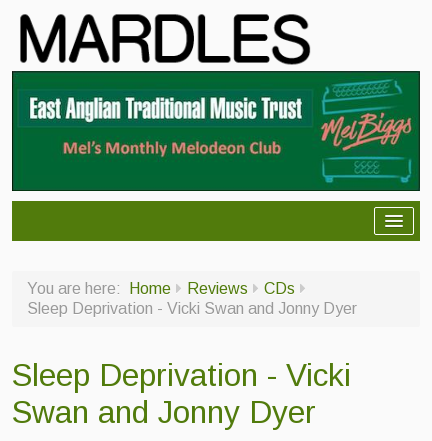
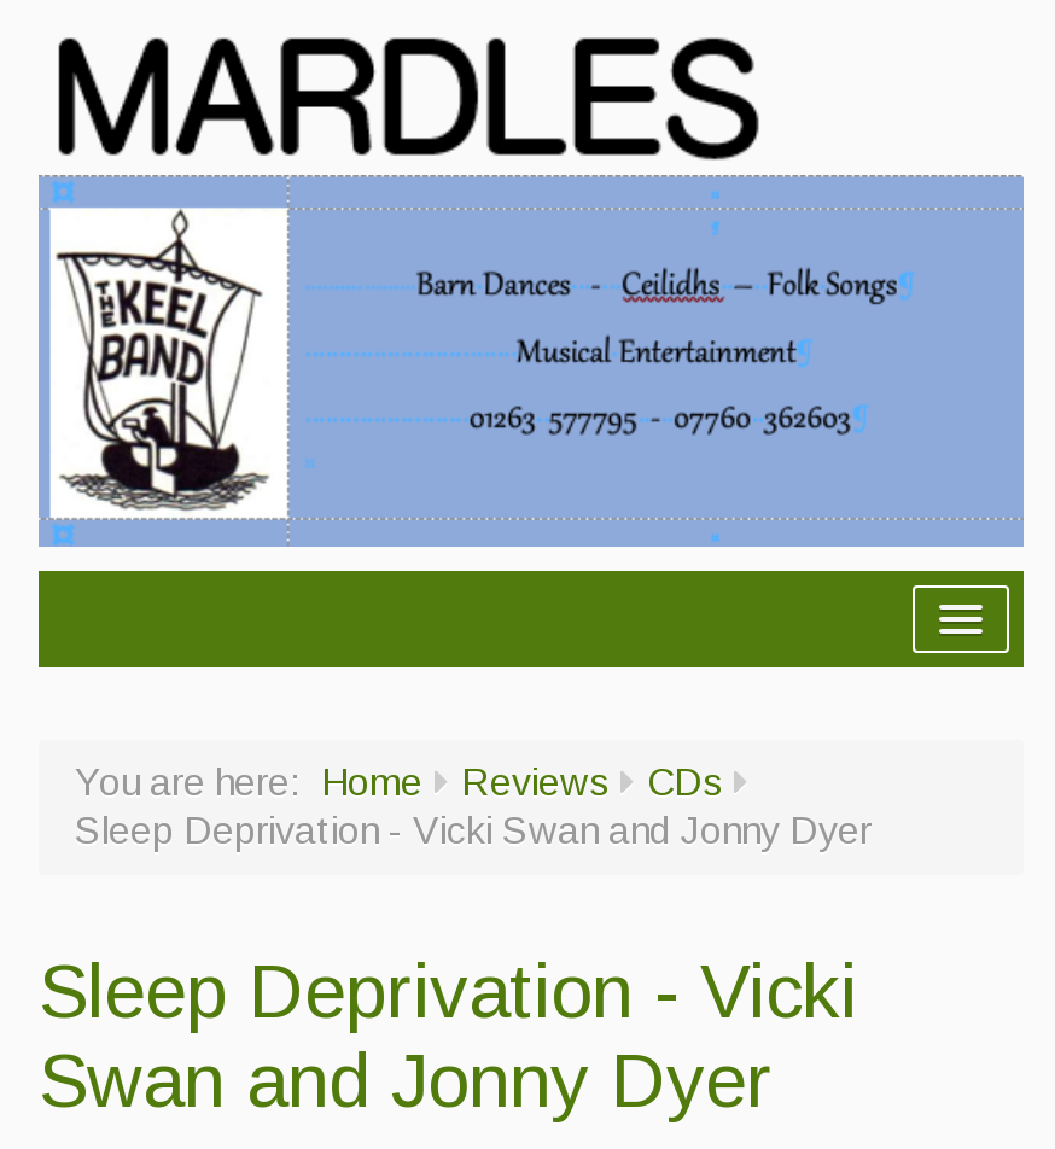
[11,71,421,192] [image] -> [39,175,1024,547] [image]

